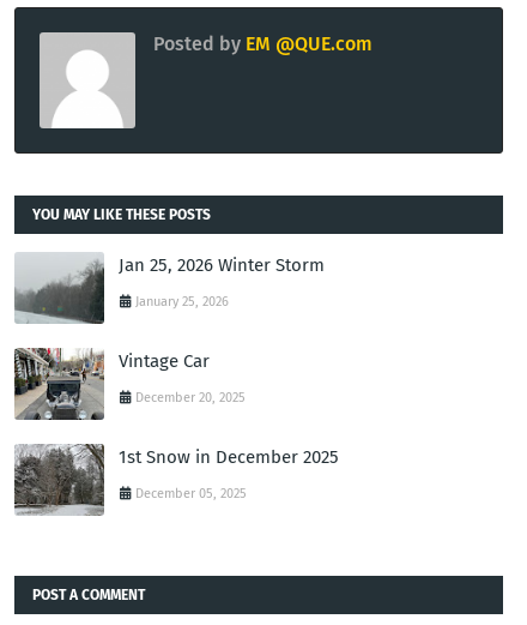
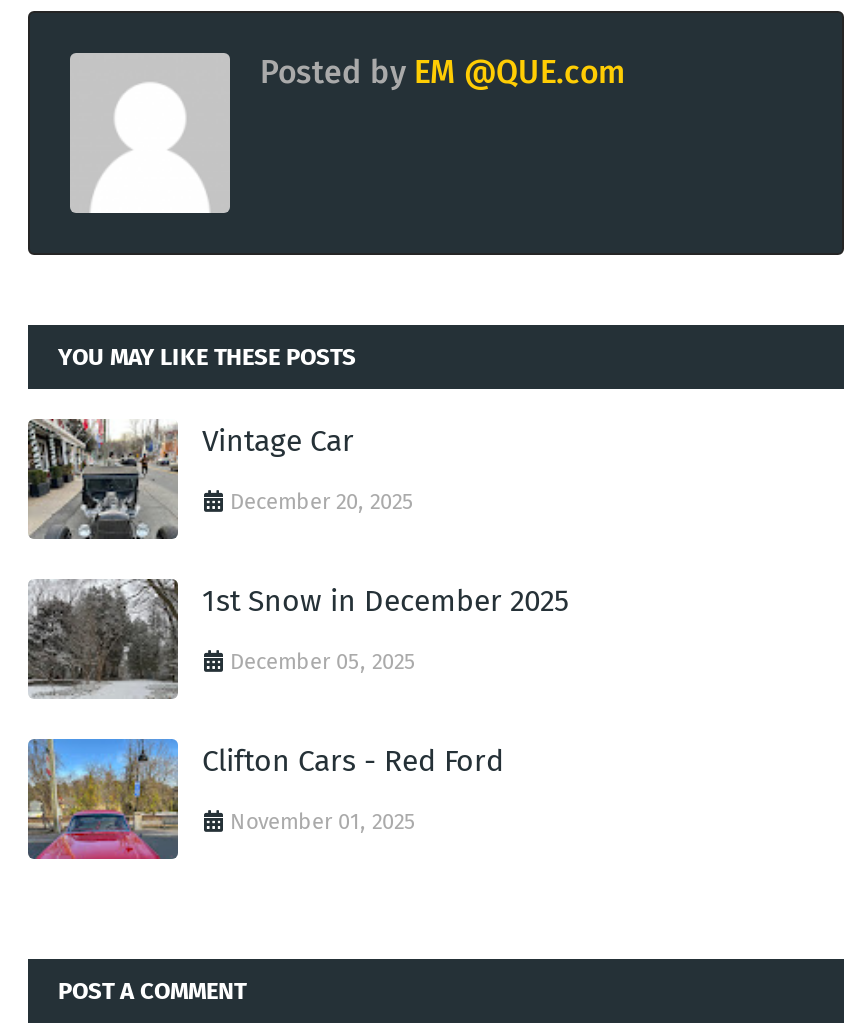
[14,253,325,324] [image] | Jan 25, 2026 Winter Storm | January 25, 2026 -> none
moved [12,345,339,502] -> [24,415,570,676]: [image] | Vintage Car | December 20, 2025 | 1st Snow in December 2025 | December 05, 2025
none -> [28,737,504,861] [image] | Clifton Cars - Red Ford | November 01, 2025

